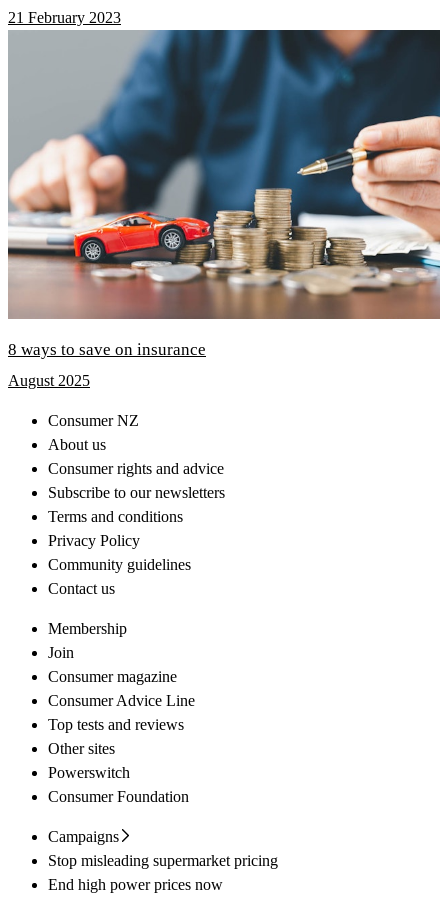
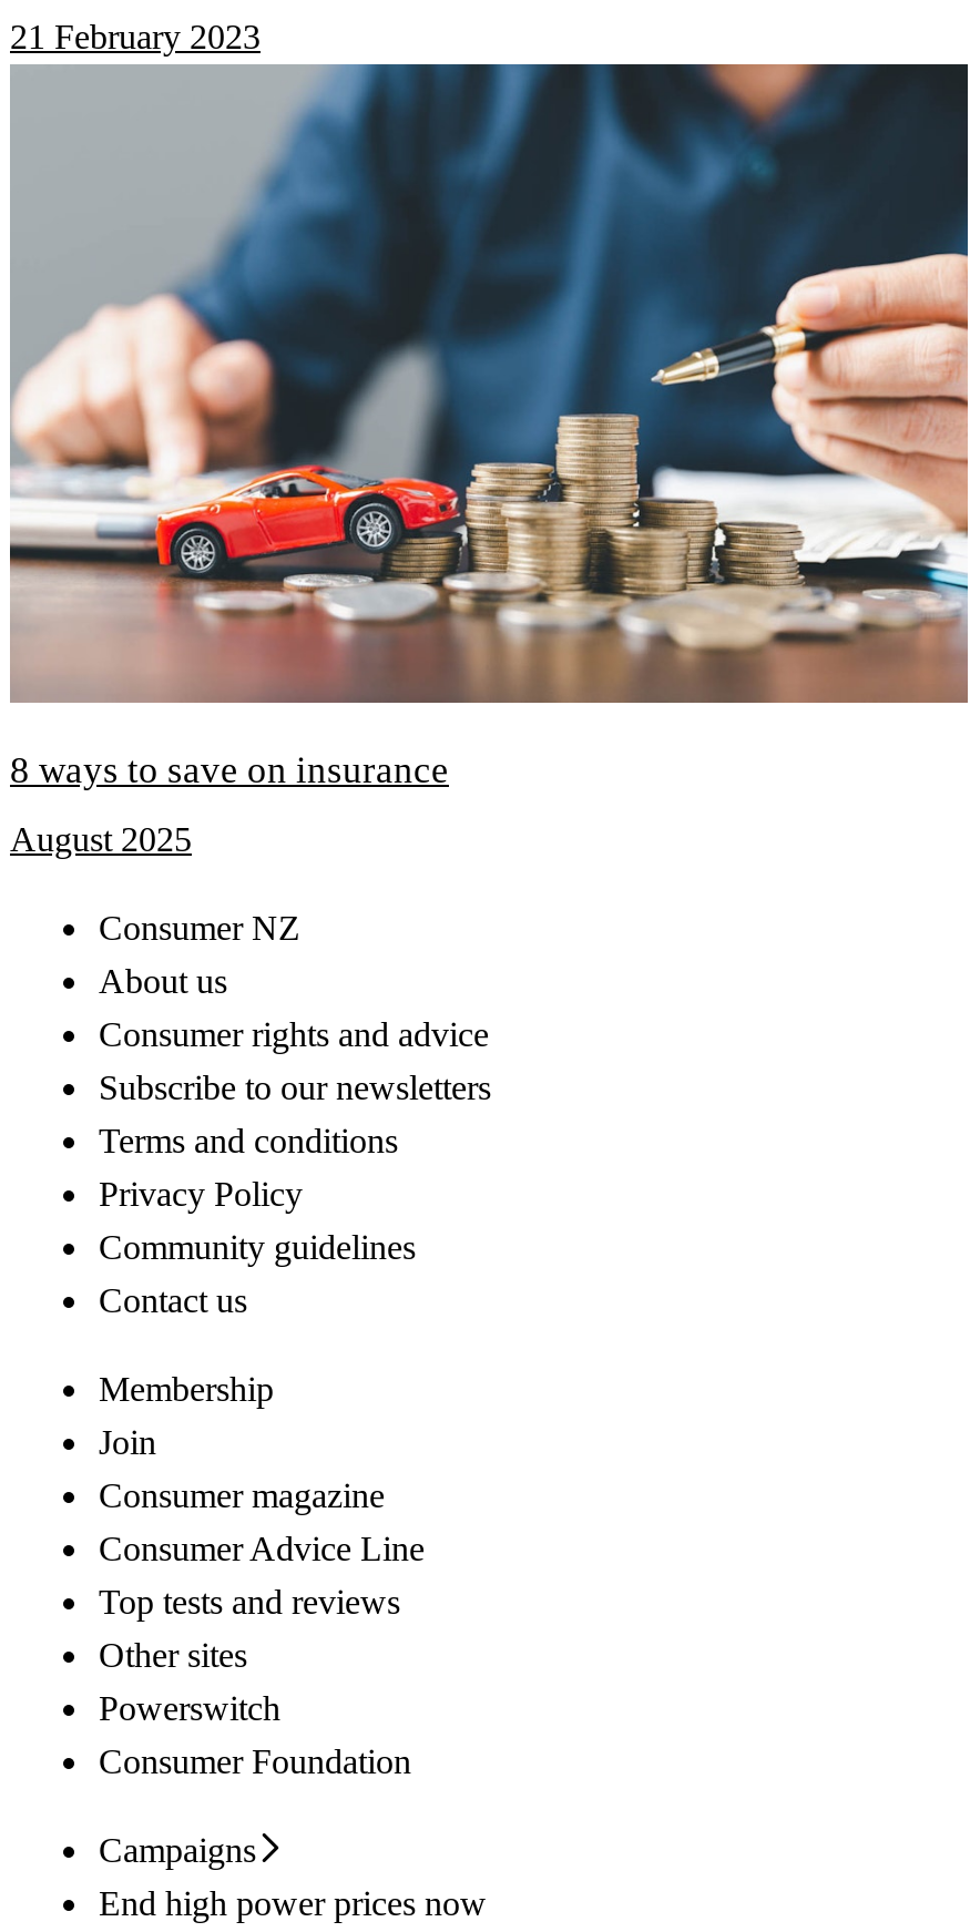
[48,852,278,869] Stop misleading supermarket pricing -> none

